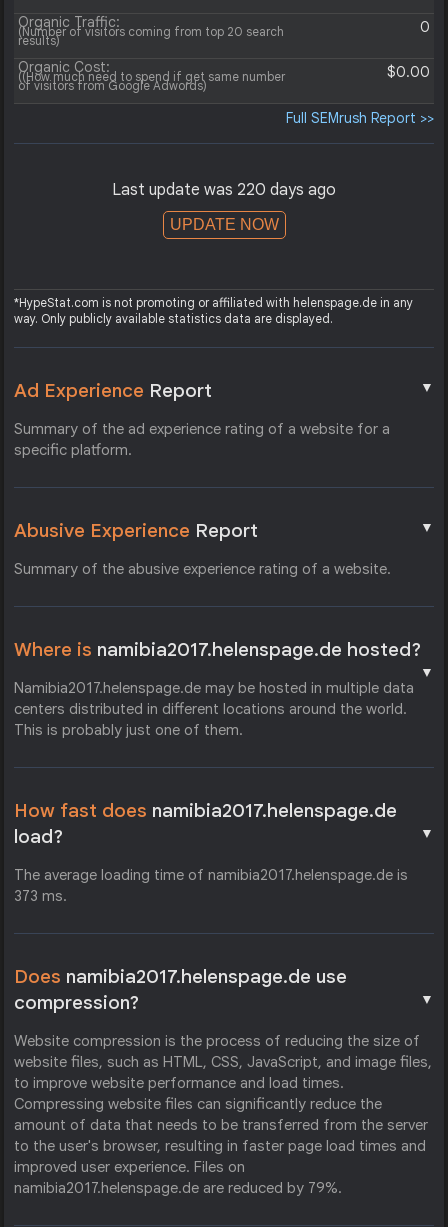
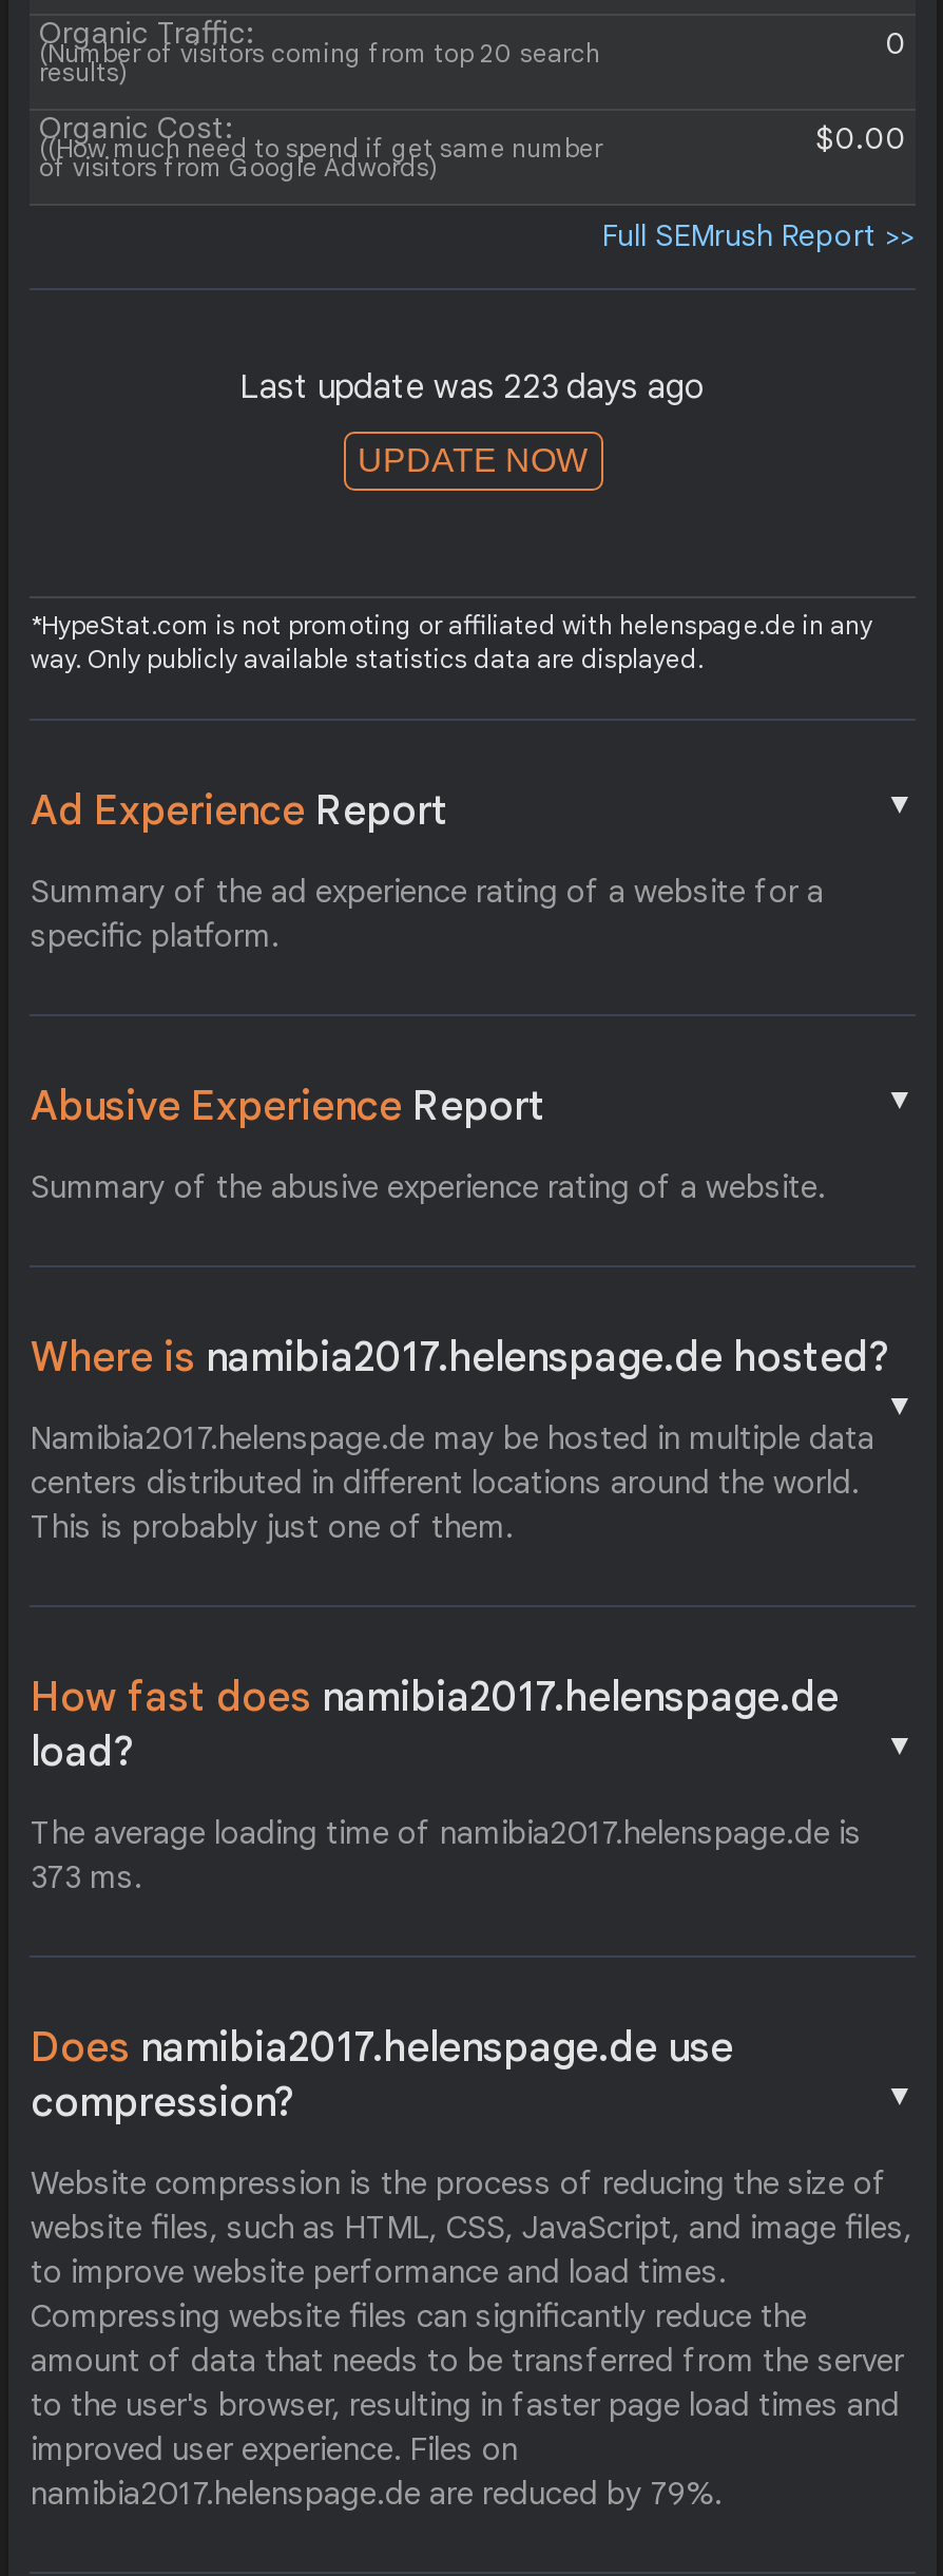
[112,180,336,200] Last update was 220 days ago -> [239,367,706,409] Last update was 223 days ago

